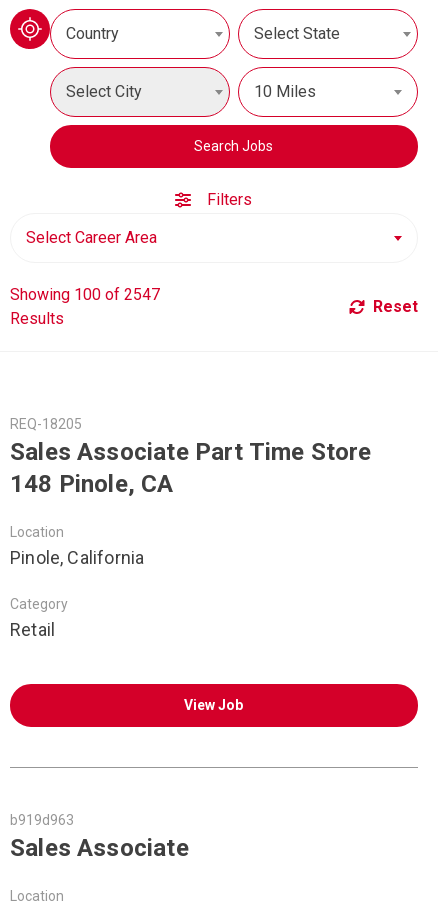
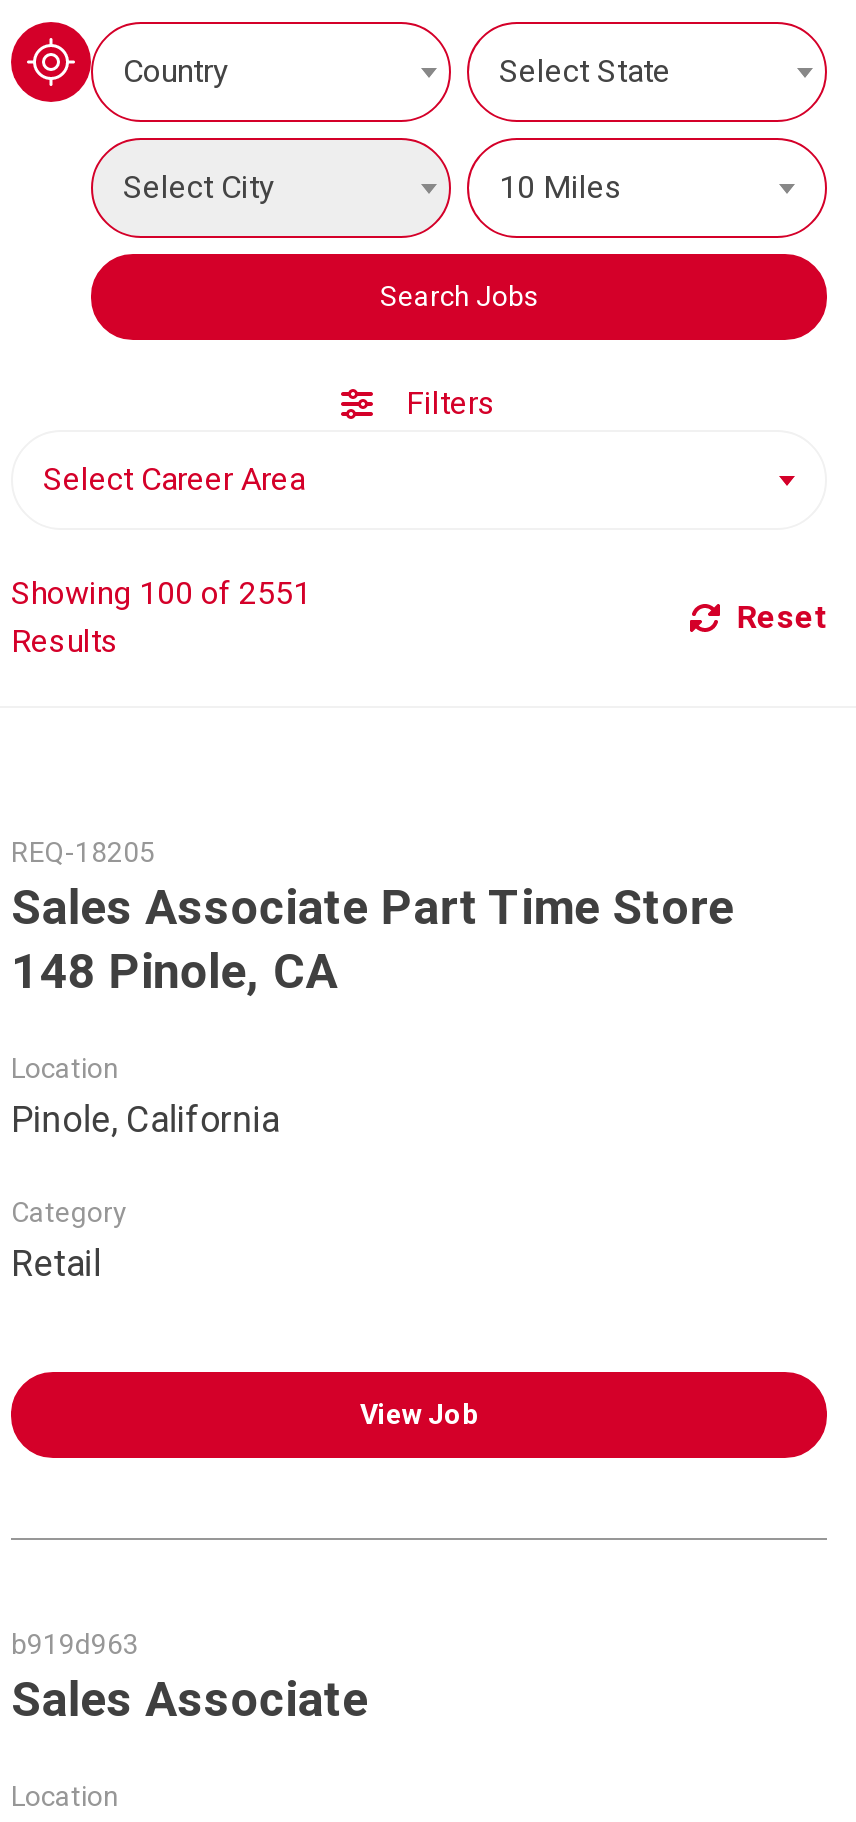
[10,285,160,304] Showing 100 of 2547 -> [11,574,311,612] Showing 100 of 2551

